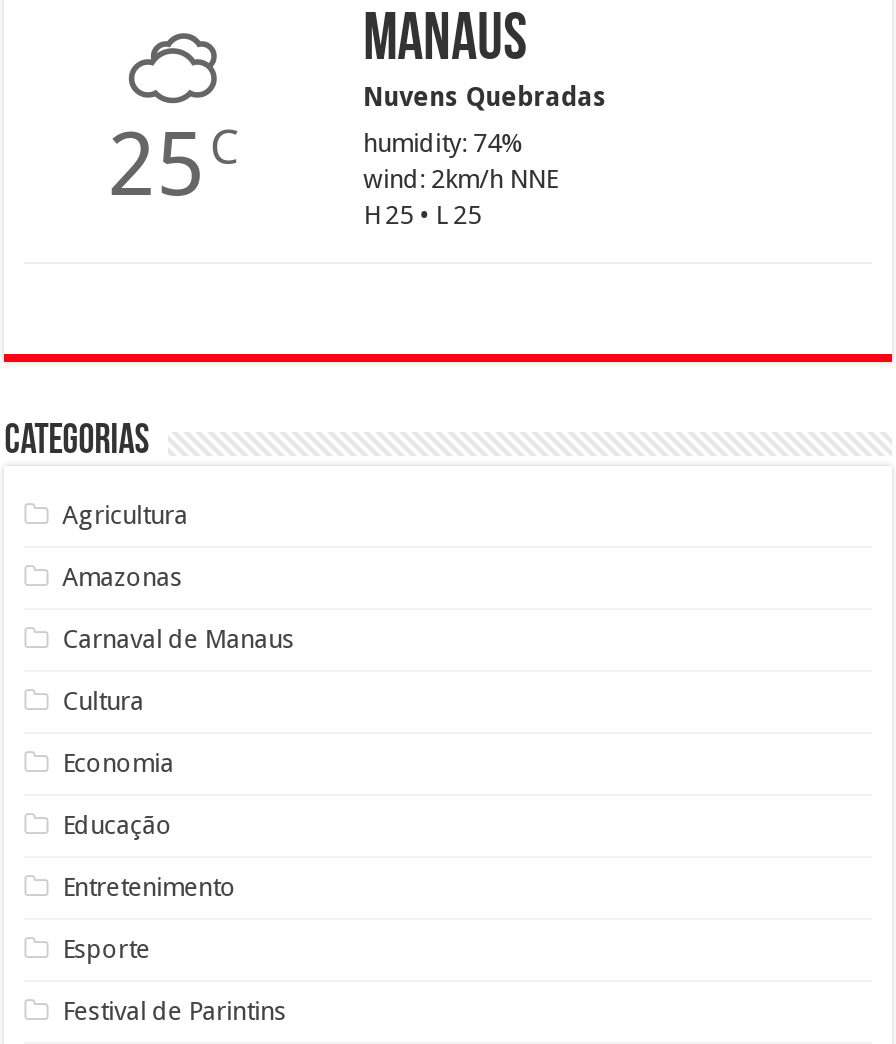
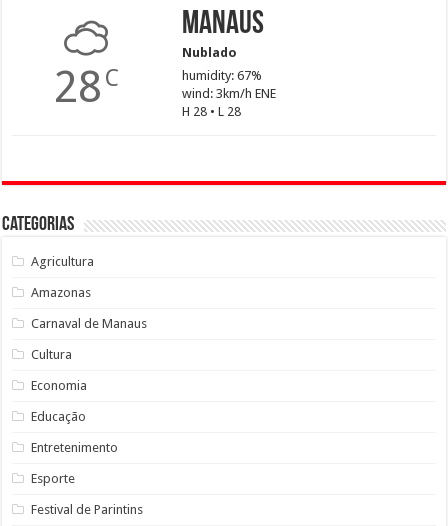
[363,81,607,111] Nuvens Quebradas -> [182,45,237,60] Nublado
[108,113,238,217] 25 C -> [54,60,119,112] 28 C
[363,127,557,229] humidity: 74% | wind: 2km/h NNE | H 25 • L 25 -> [182,68,276,119] humidity: 67% | wind: 3km/h ENE | H 28 • L 28

